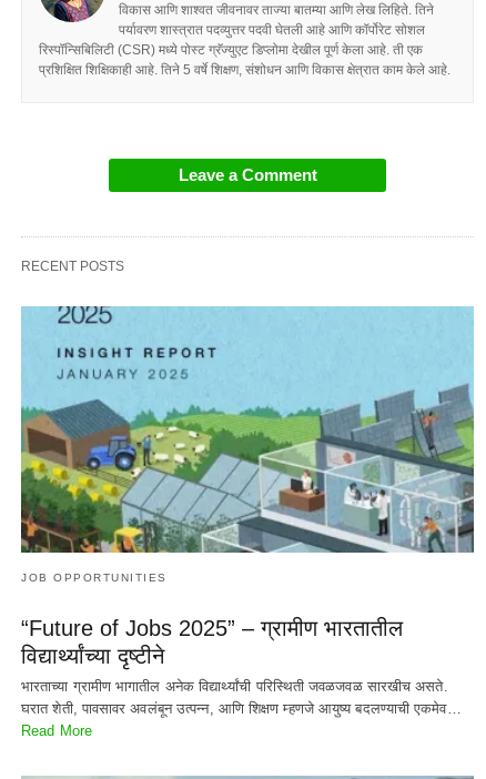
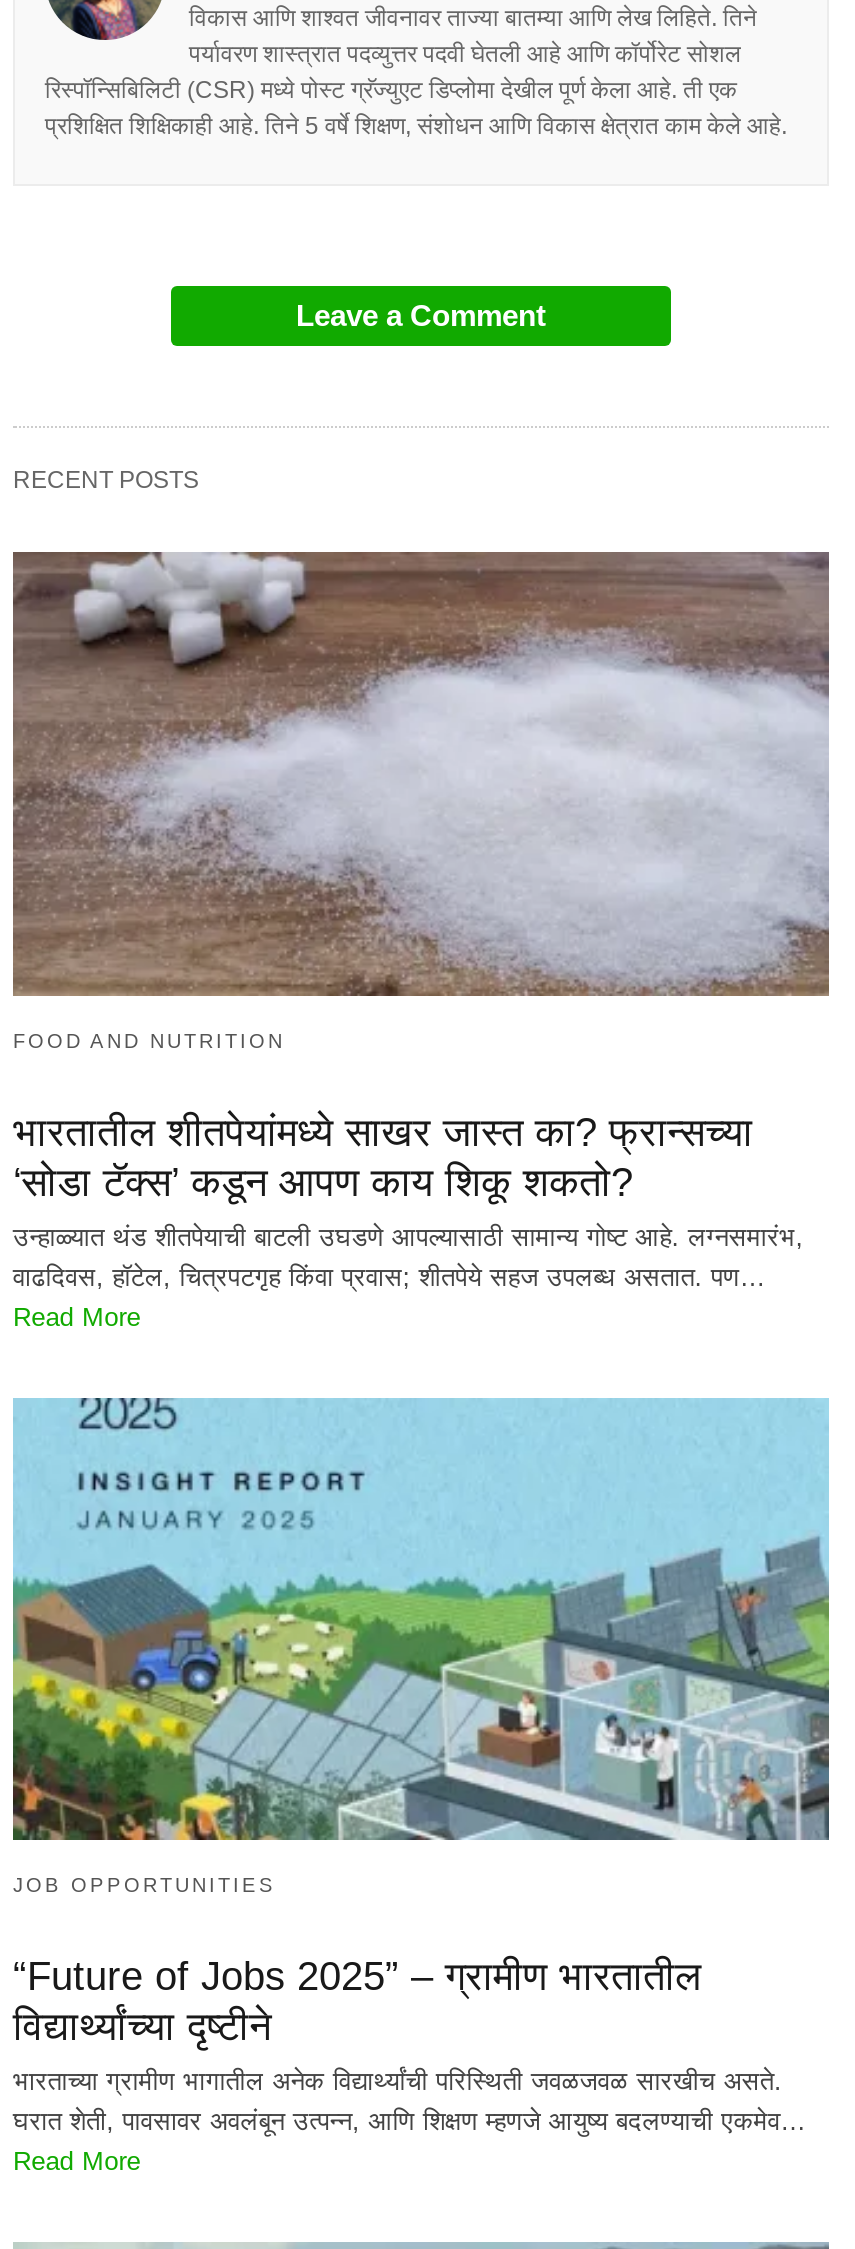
none -> [11,550,831,1331] [image] | FOOD AND NUTRITION | भारतातील शीतपेयांमध्ये साखर जास्त का? फ्रान्सच्या | ‘सोडा टॅक्स’ कडून आपण काय शिकू शकतो? | उन्हाळ्यात थंड शीतपेयाची बाटली उघडणे आपल्यासाठी सामान्य गोष्ट आहे. लग्नसमारंभ, | वाढदिवस, हॉटेल, चित्रपटगृह किंवा प्रवास; शीतपेये सहज उपलब्ध असतात. पण… | Read More

